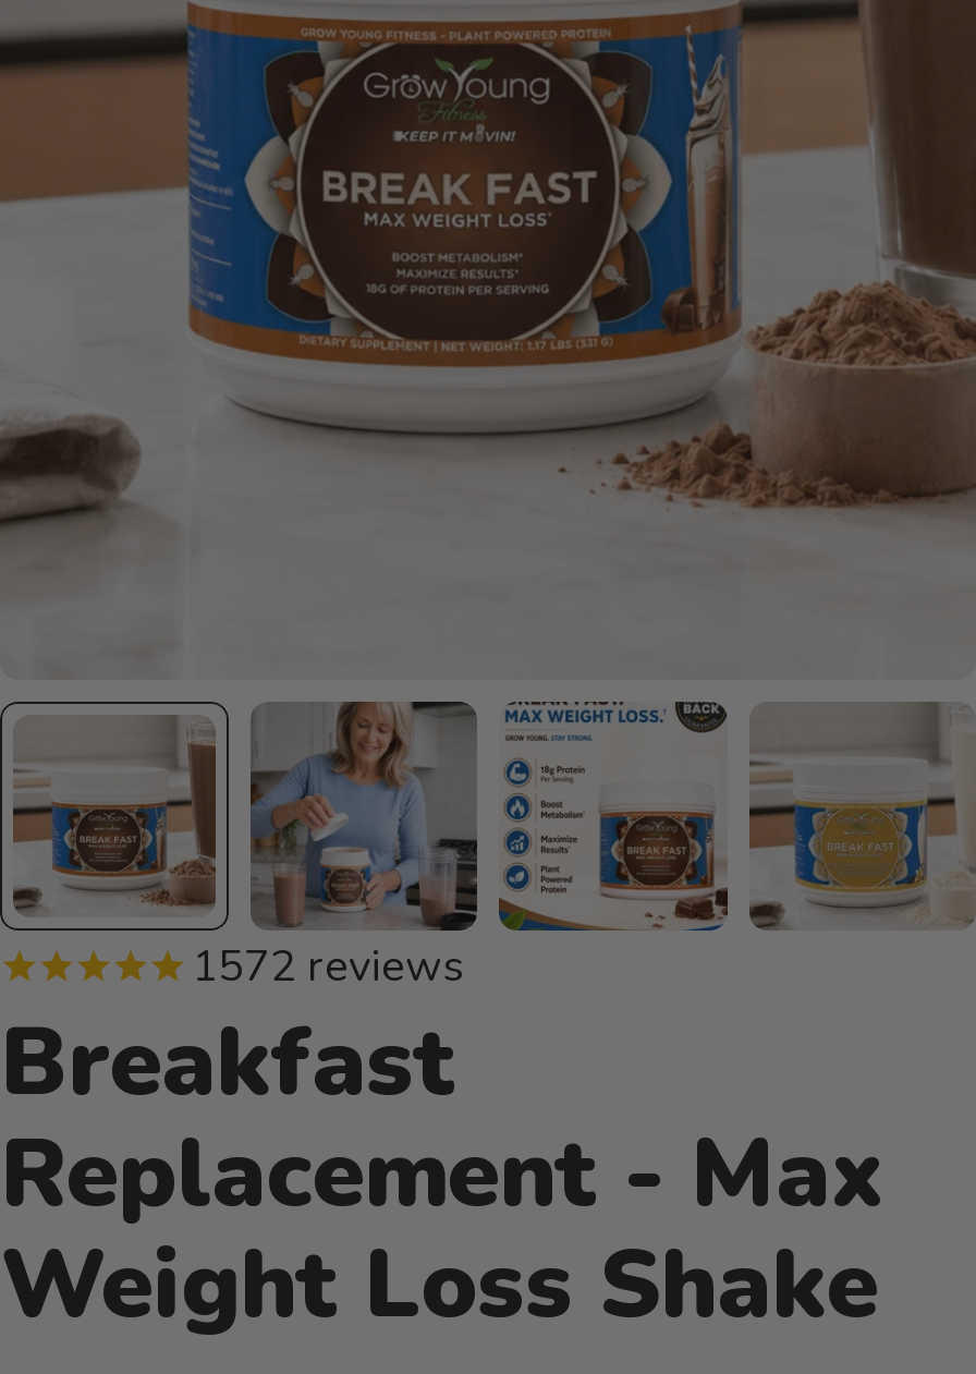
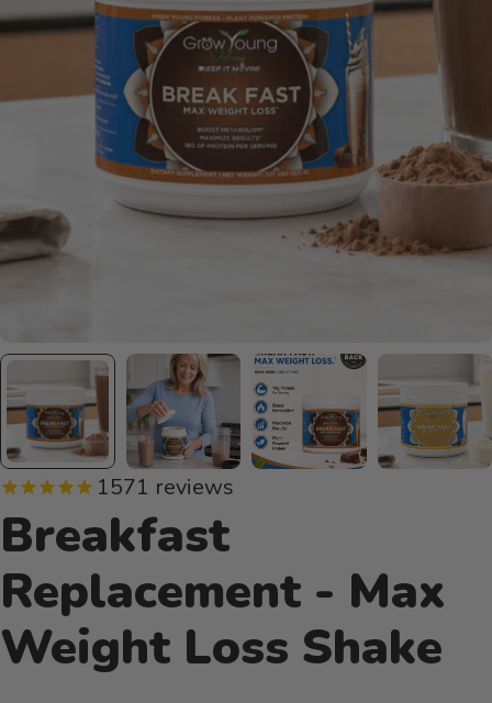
[192,936,464,995] 1572 reviews -> [97,472,234,501] 1571 reviews

